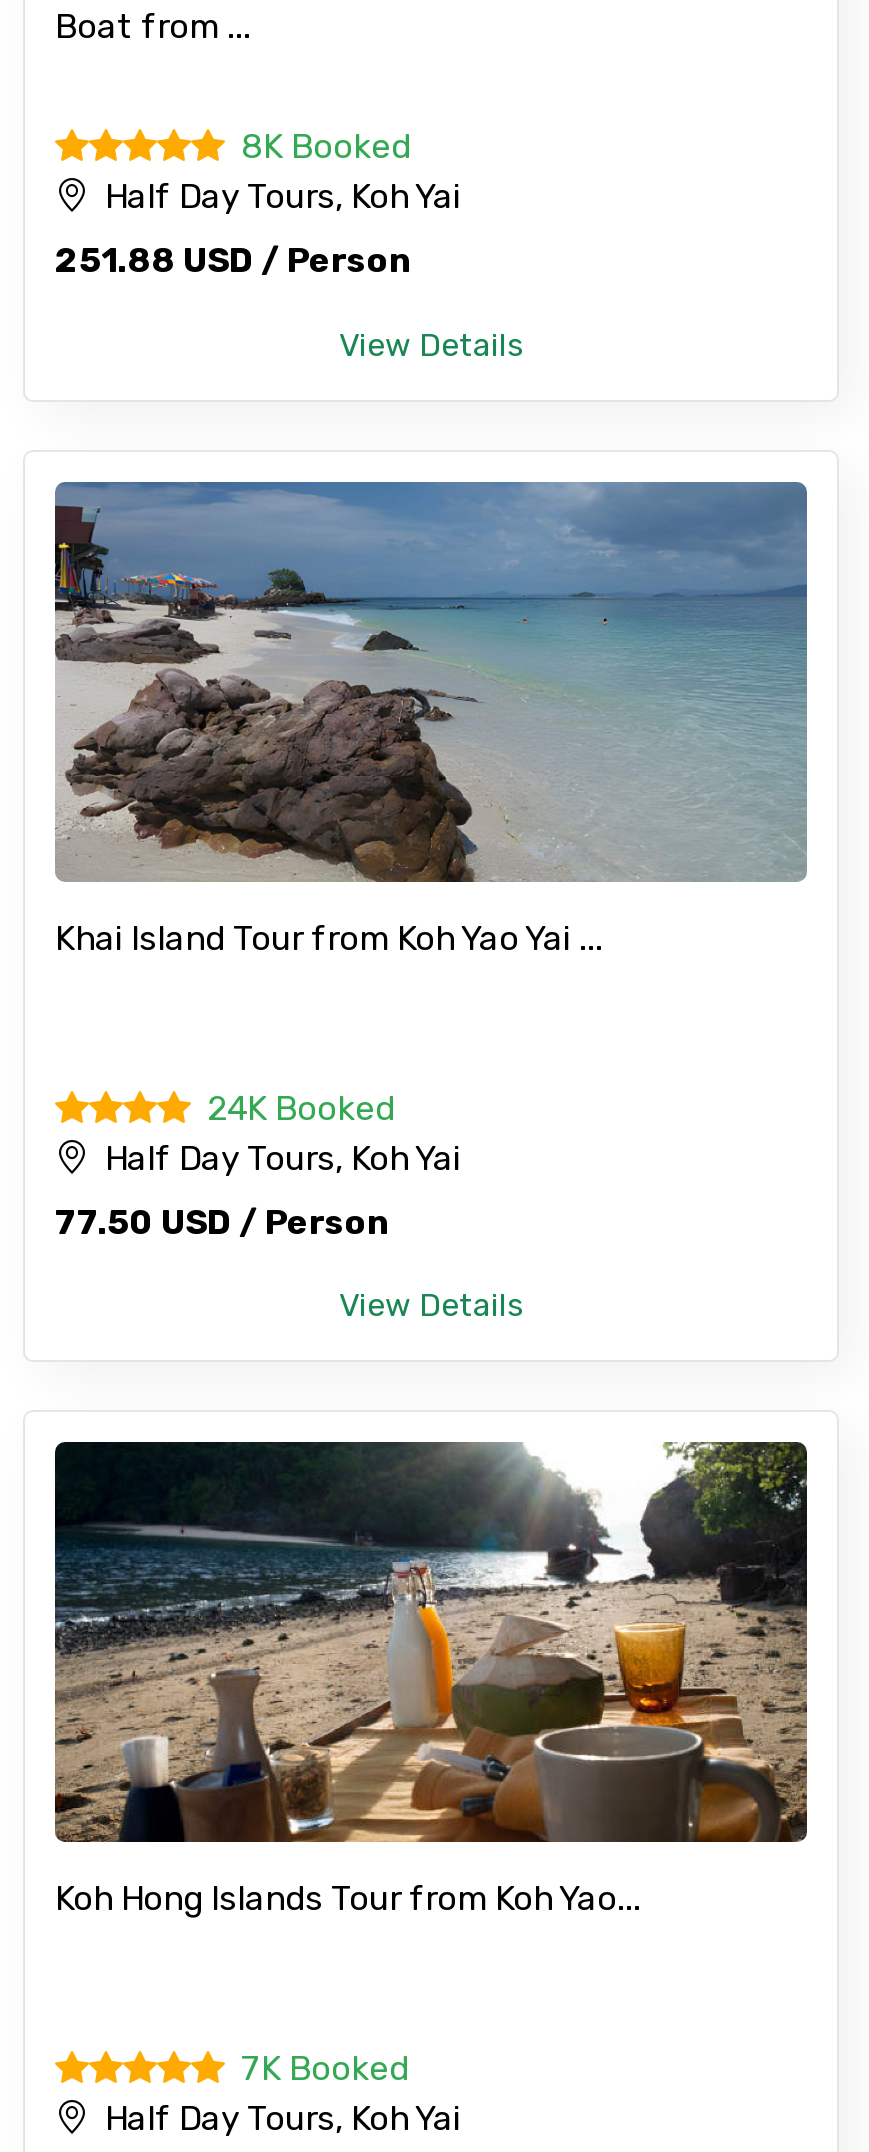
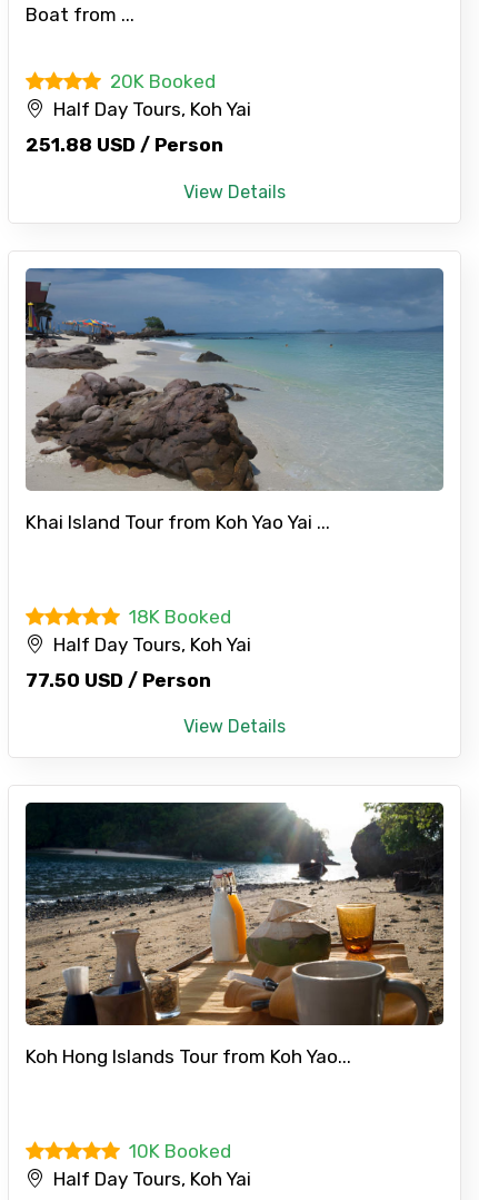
[225,126,411,166] 8K Booked -> [101,70,216,93] 20K Booked
[191,1087,395,1127] 24K Booked -> [120,605,231,627] 18K Booked
[225,2048,409,2088] 7K Booked -> [120,1140,231,1162] 10K Booked

